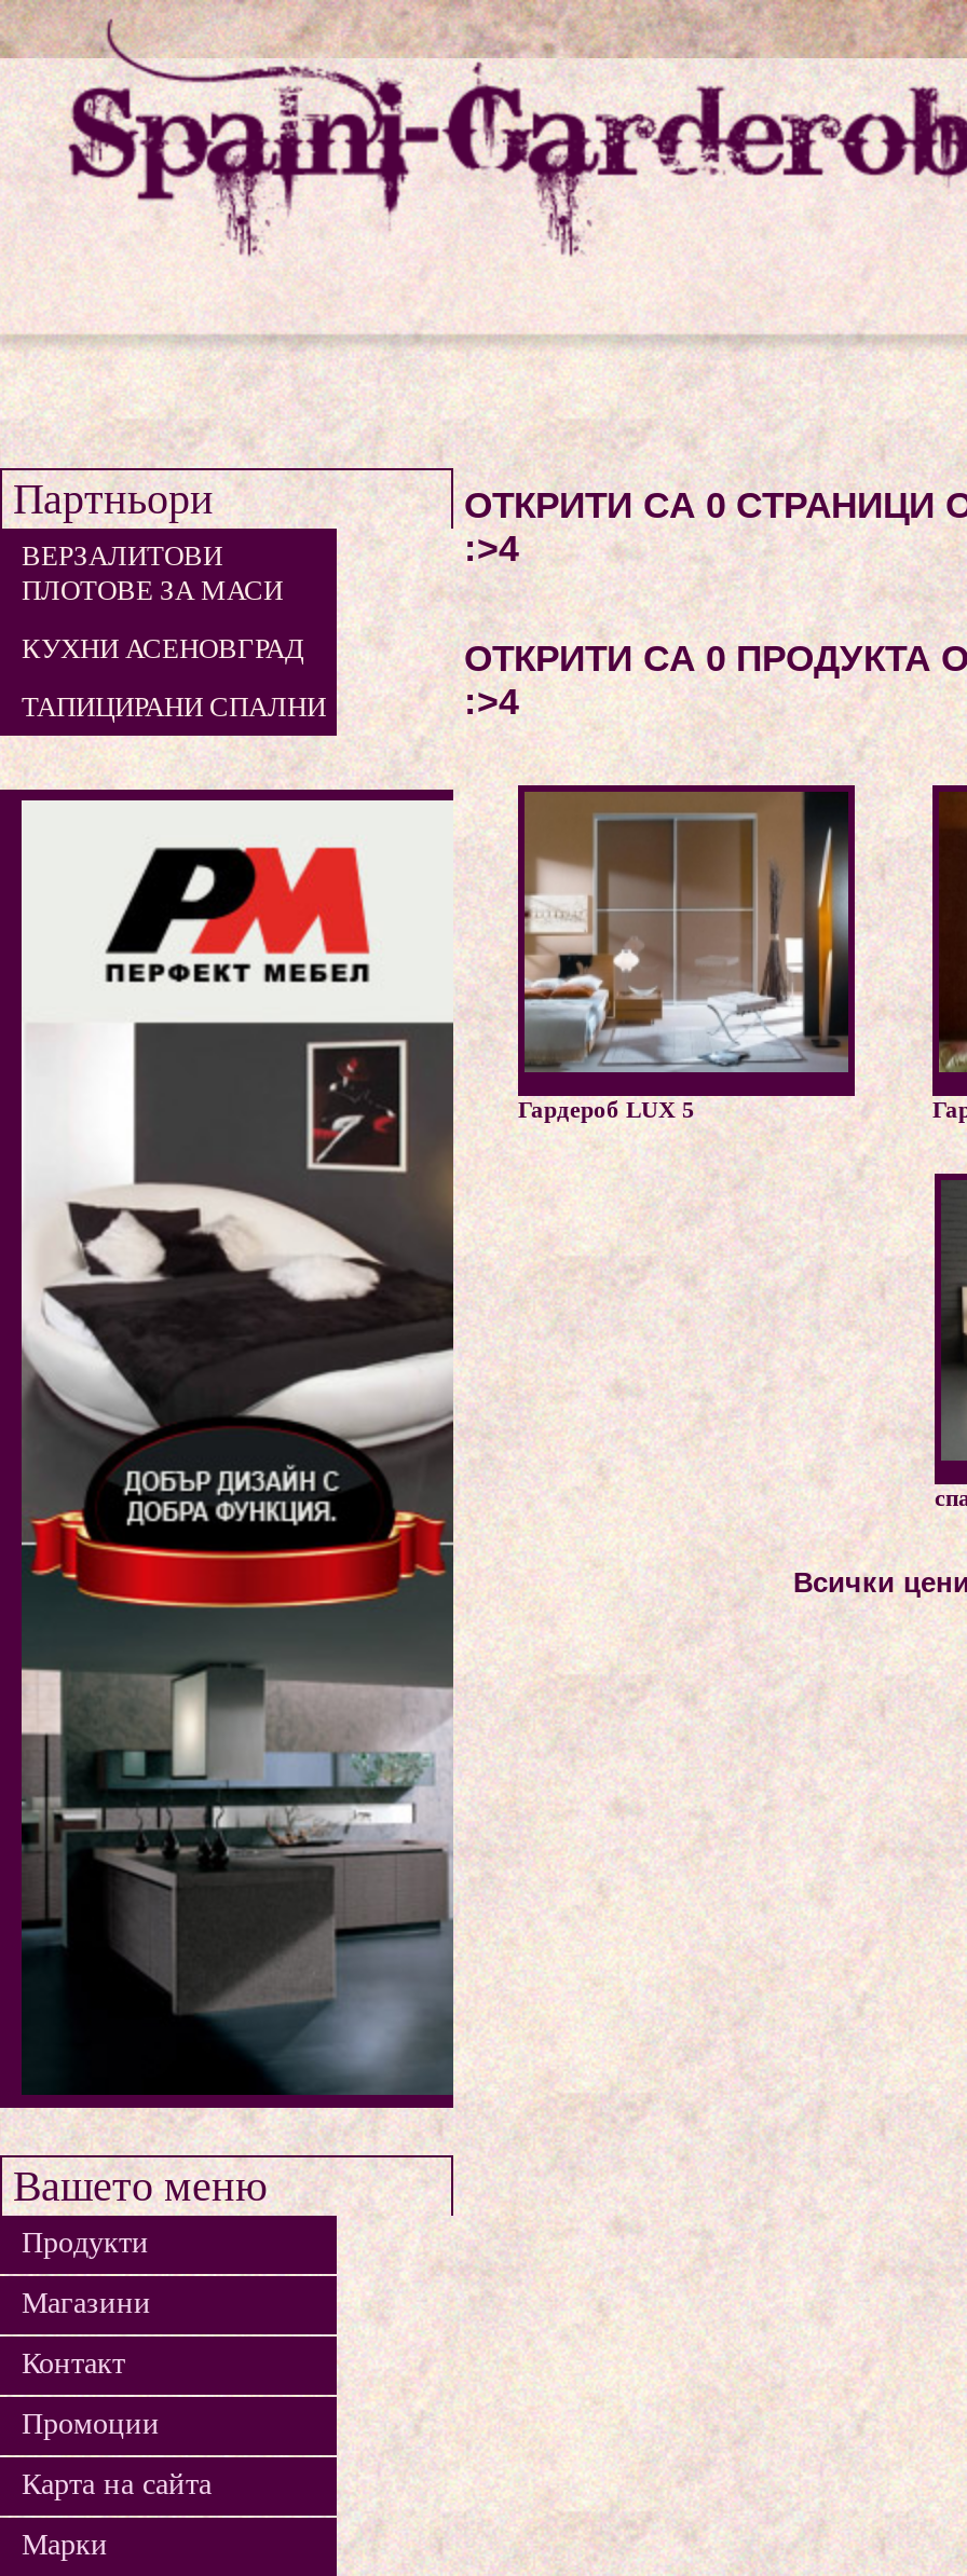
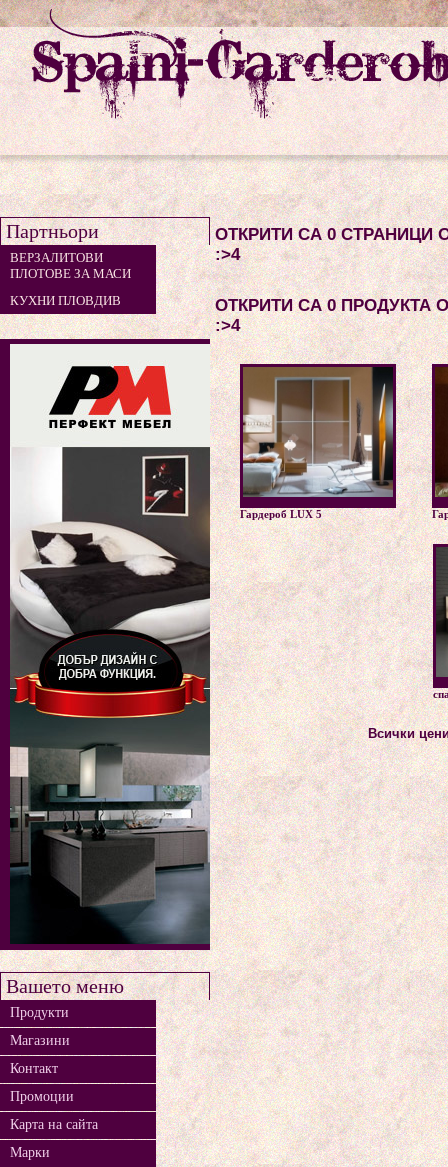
[22,632,326,723] КУХНИ АСЕНОВГРАД | ТАПИЦИРАНИ СПАЛНИ -> [10,293,121,308] КУХНИ ПЛОВДИВ
[6,731,455,1584] [image] -> [3,338,211,734] [image]

